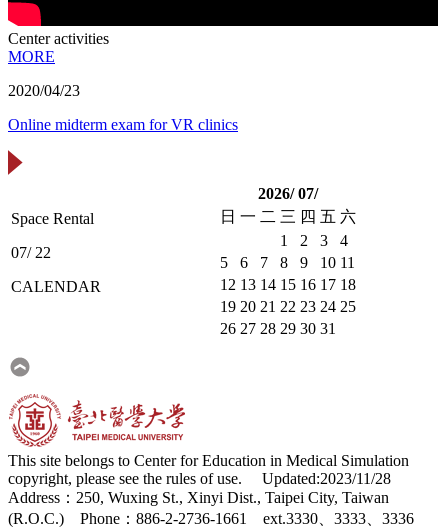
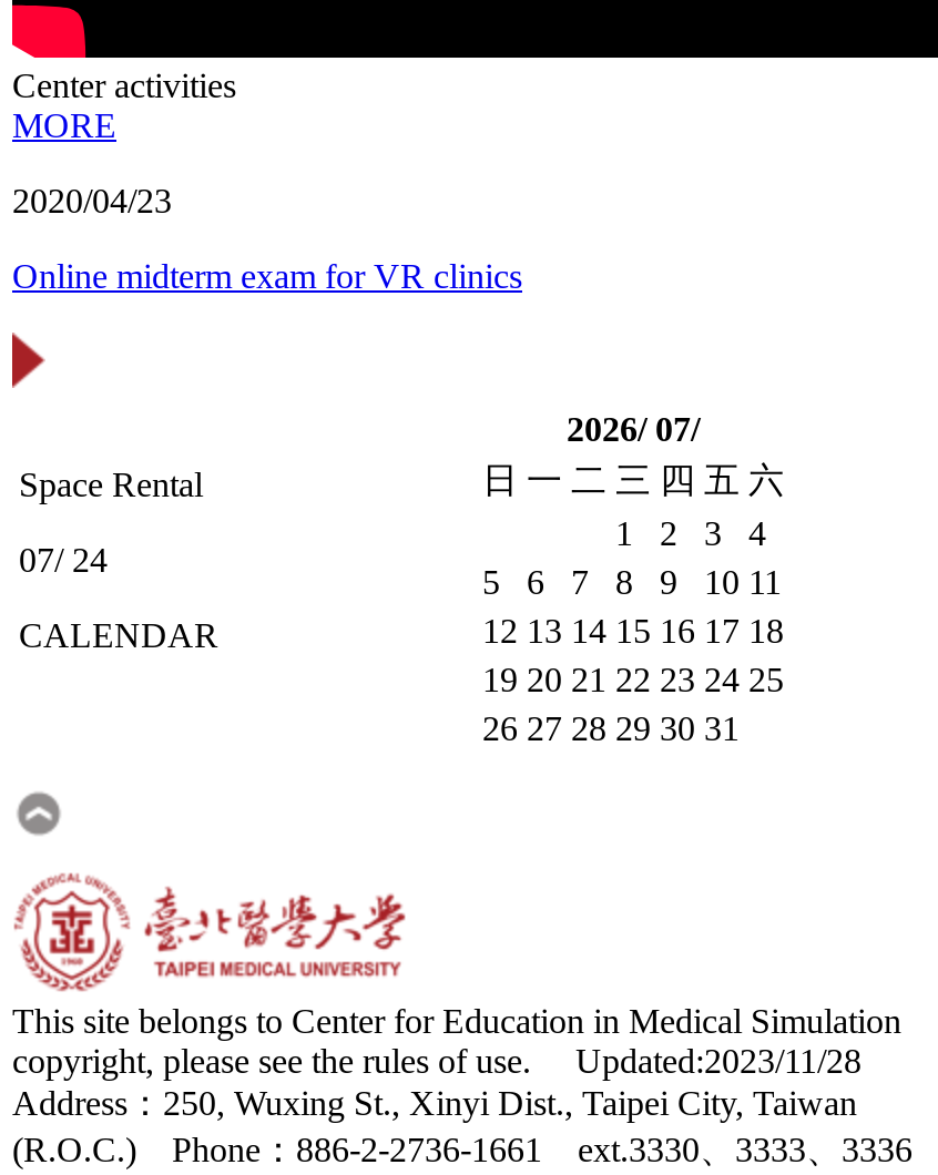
[11,244,51,261] 07/ 22 -> [19,541,108,579] 07/ 24

